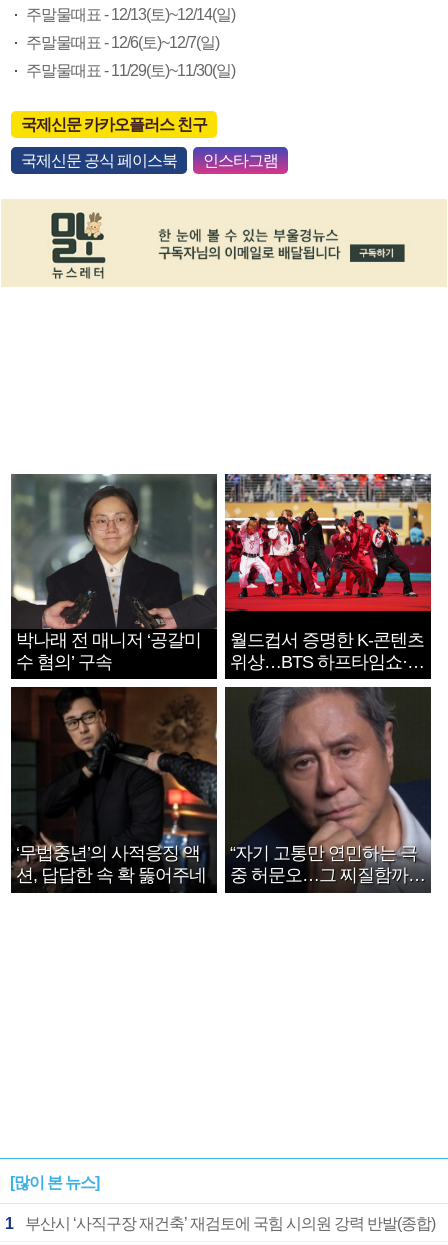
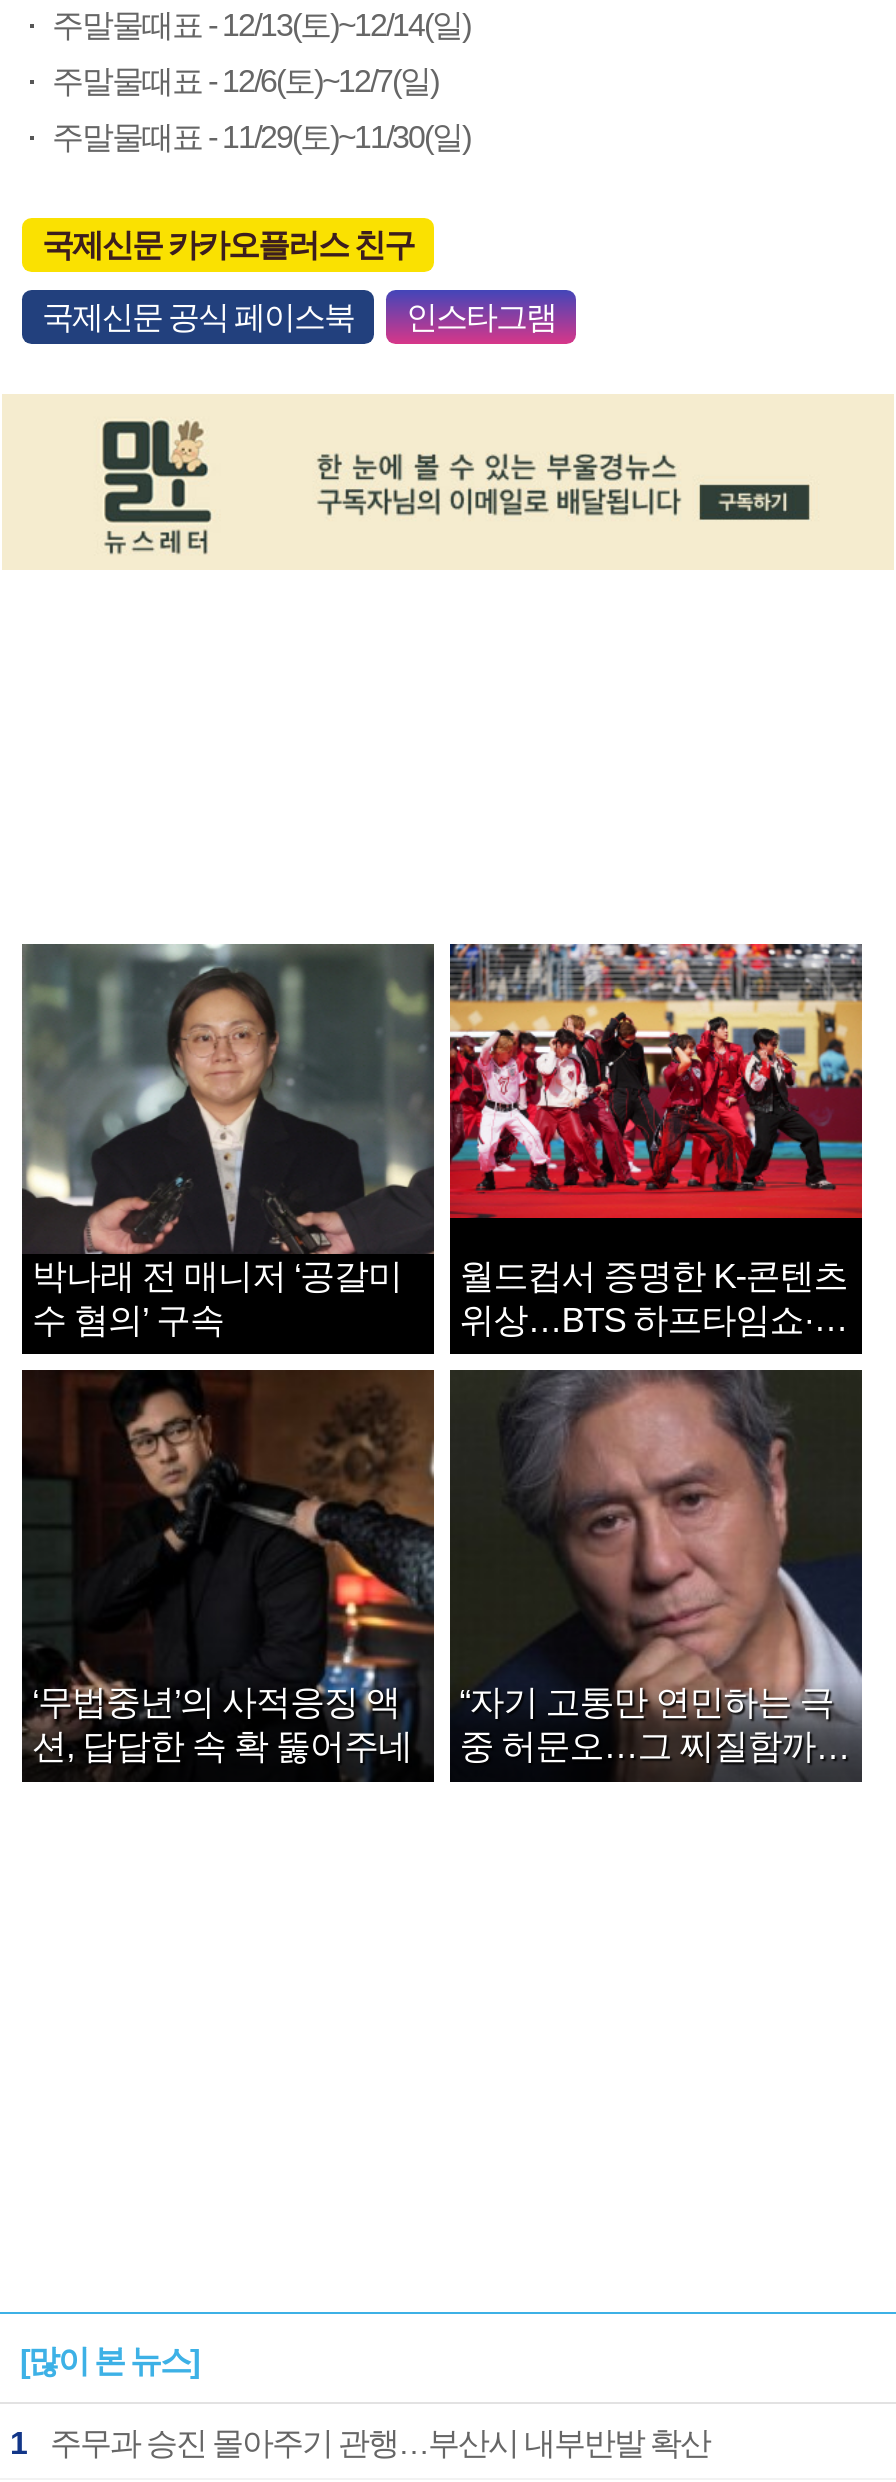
[25,1215,435,1232] 부산시 ‘사직구장 재건축’ 재검토에 국힘 시의원 강력 반발(종합) -> [50,2426,710,2460] 주무과 승진 몰아주기 관행…부산시 내부반발 확산

